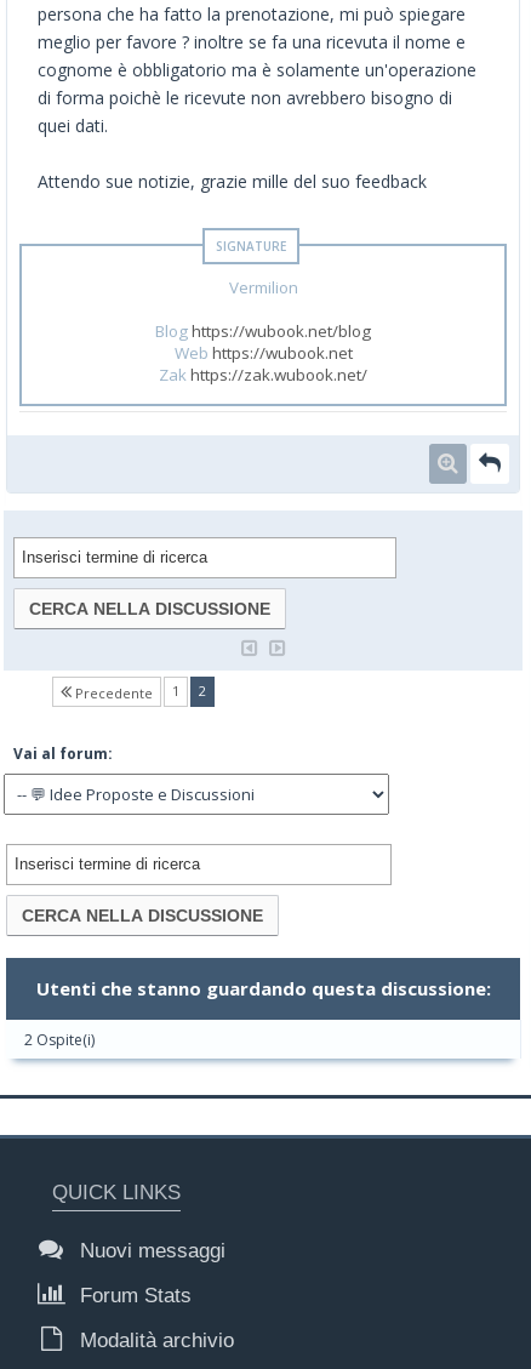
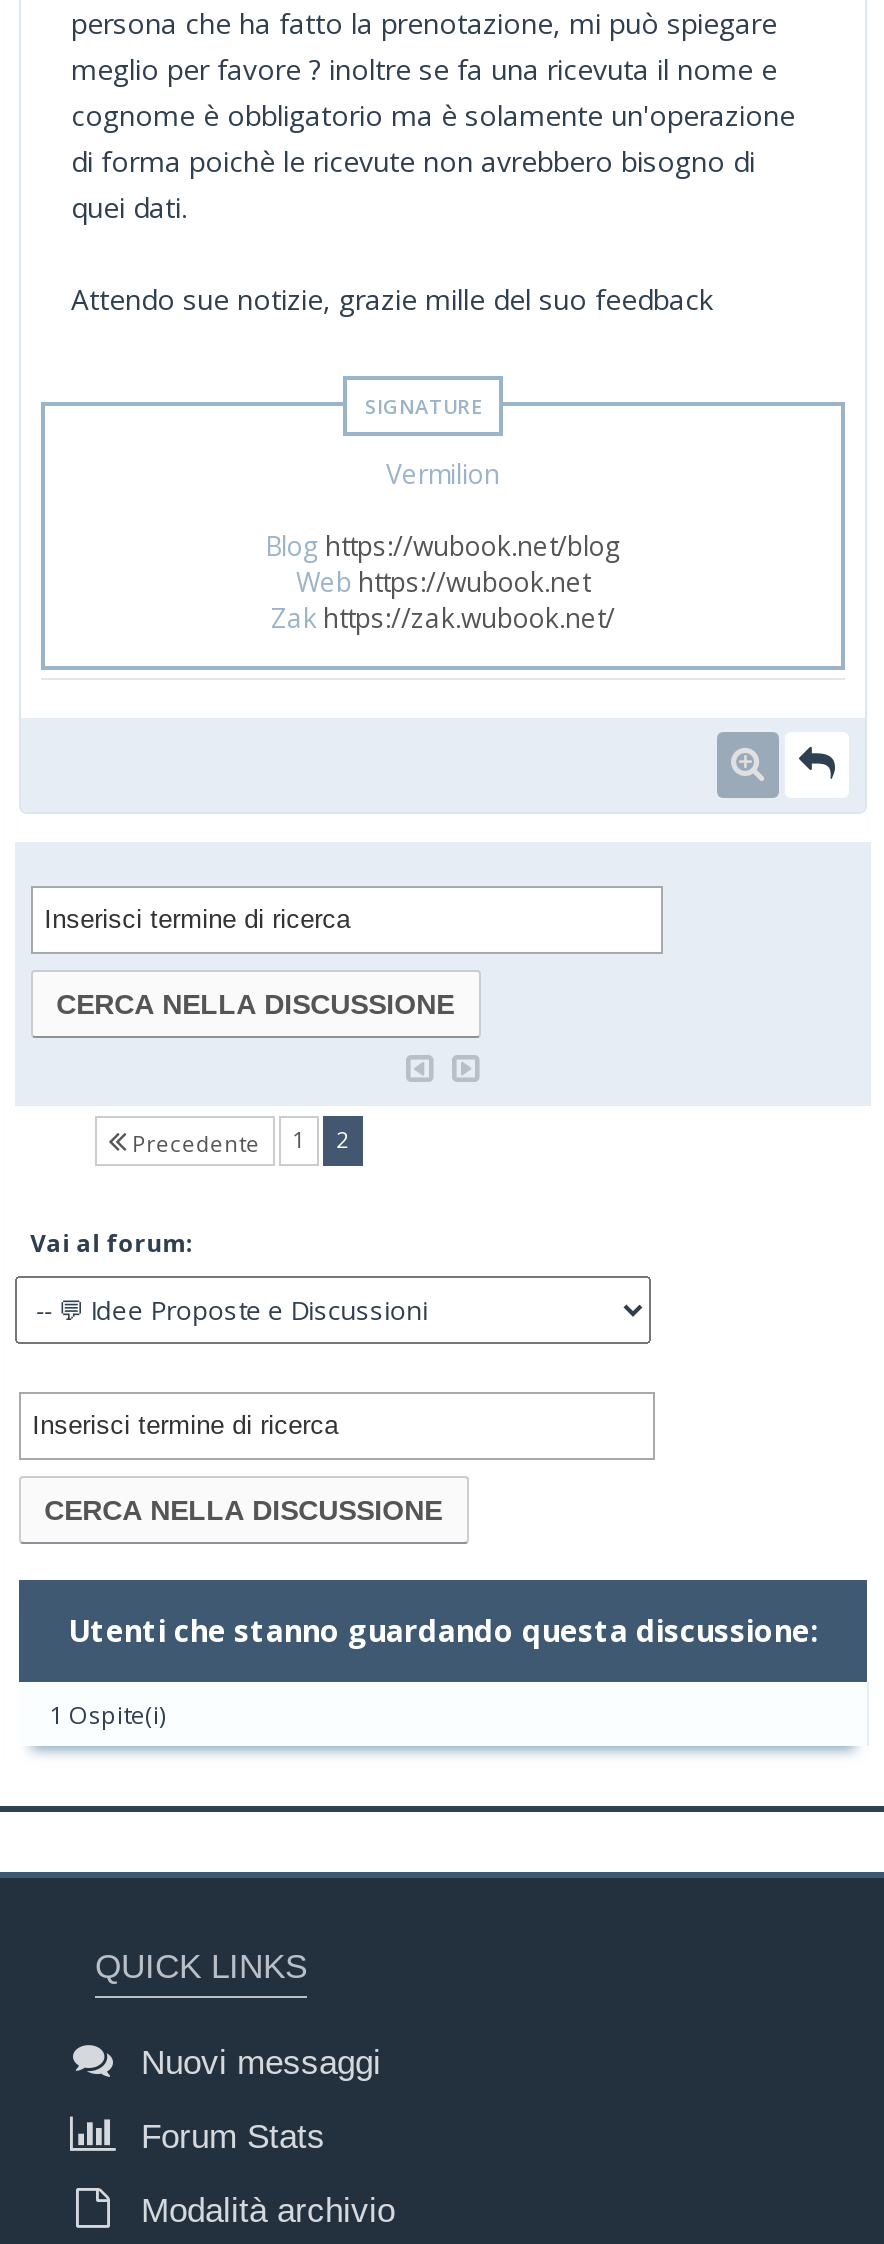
[24,1030,95,1051] 2 Ospite(i) -> [49,1699,165,1733] 1 Ospite(i)

